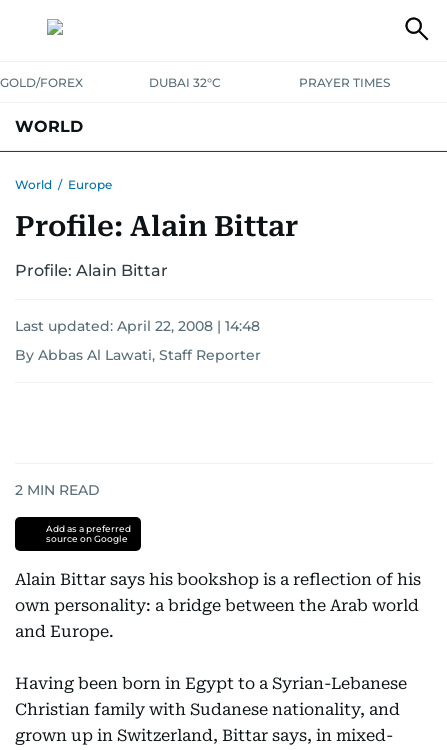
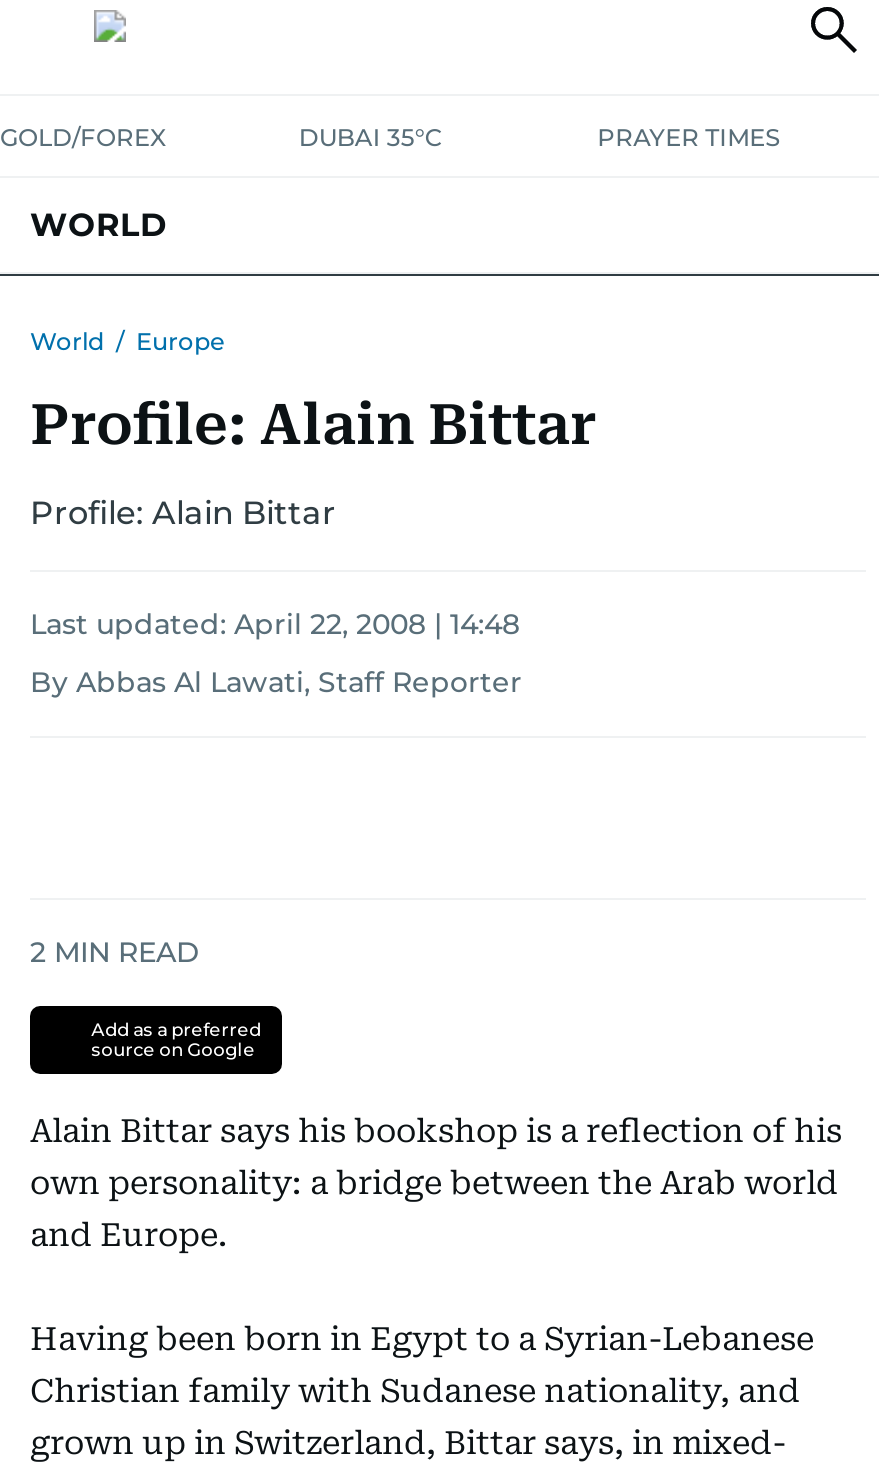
[149,75,221,90] DUBAI 32°C -> [299,122,443,152] DUBAI 35°C

